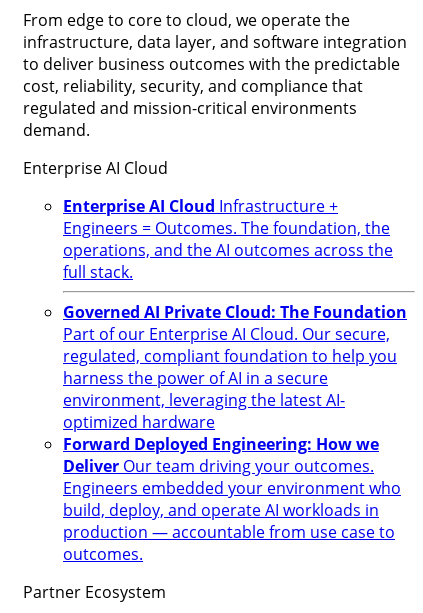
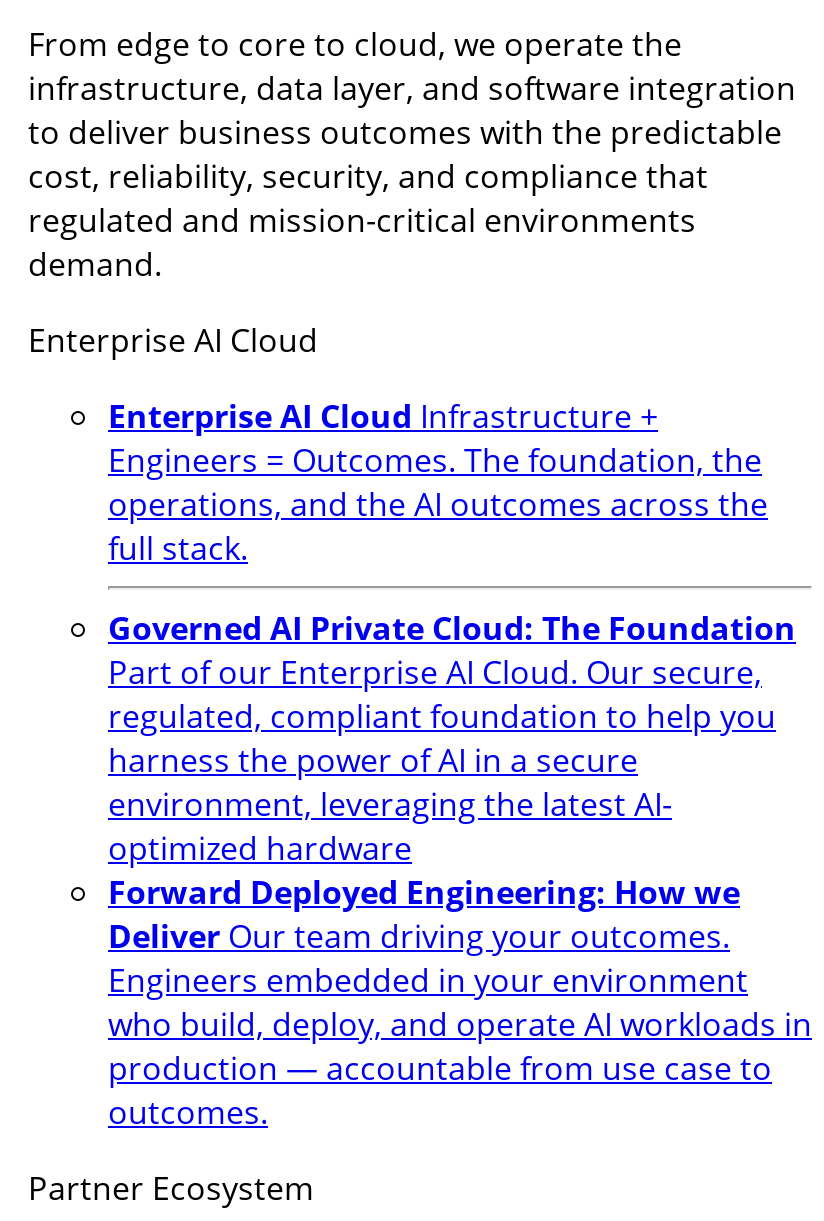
[63,477,401,521] Engineers embedded your environment who | build, deploy, and operate AI workloads in -> [108,958,812,1046] Engineers embedded in your environment | who build, deploy, and operate AI workloads in

